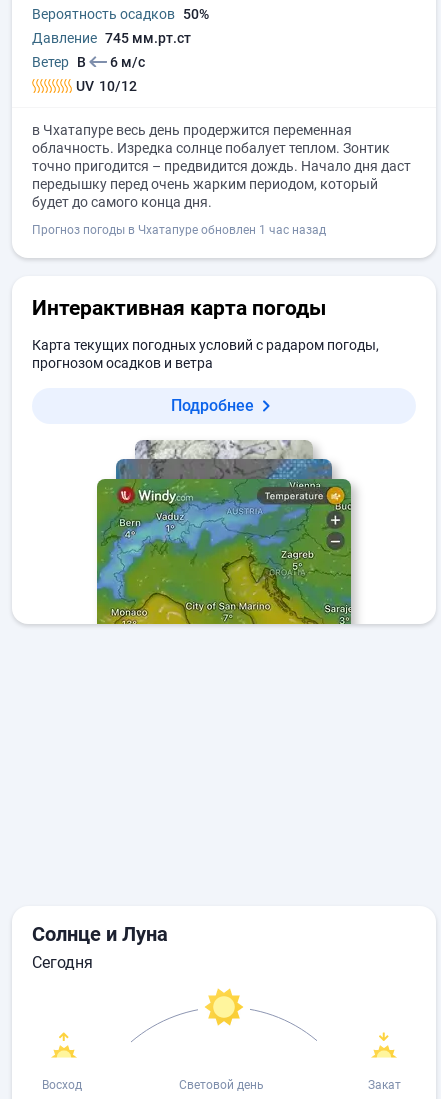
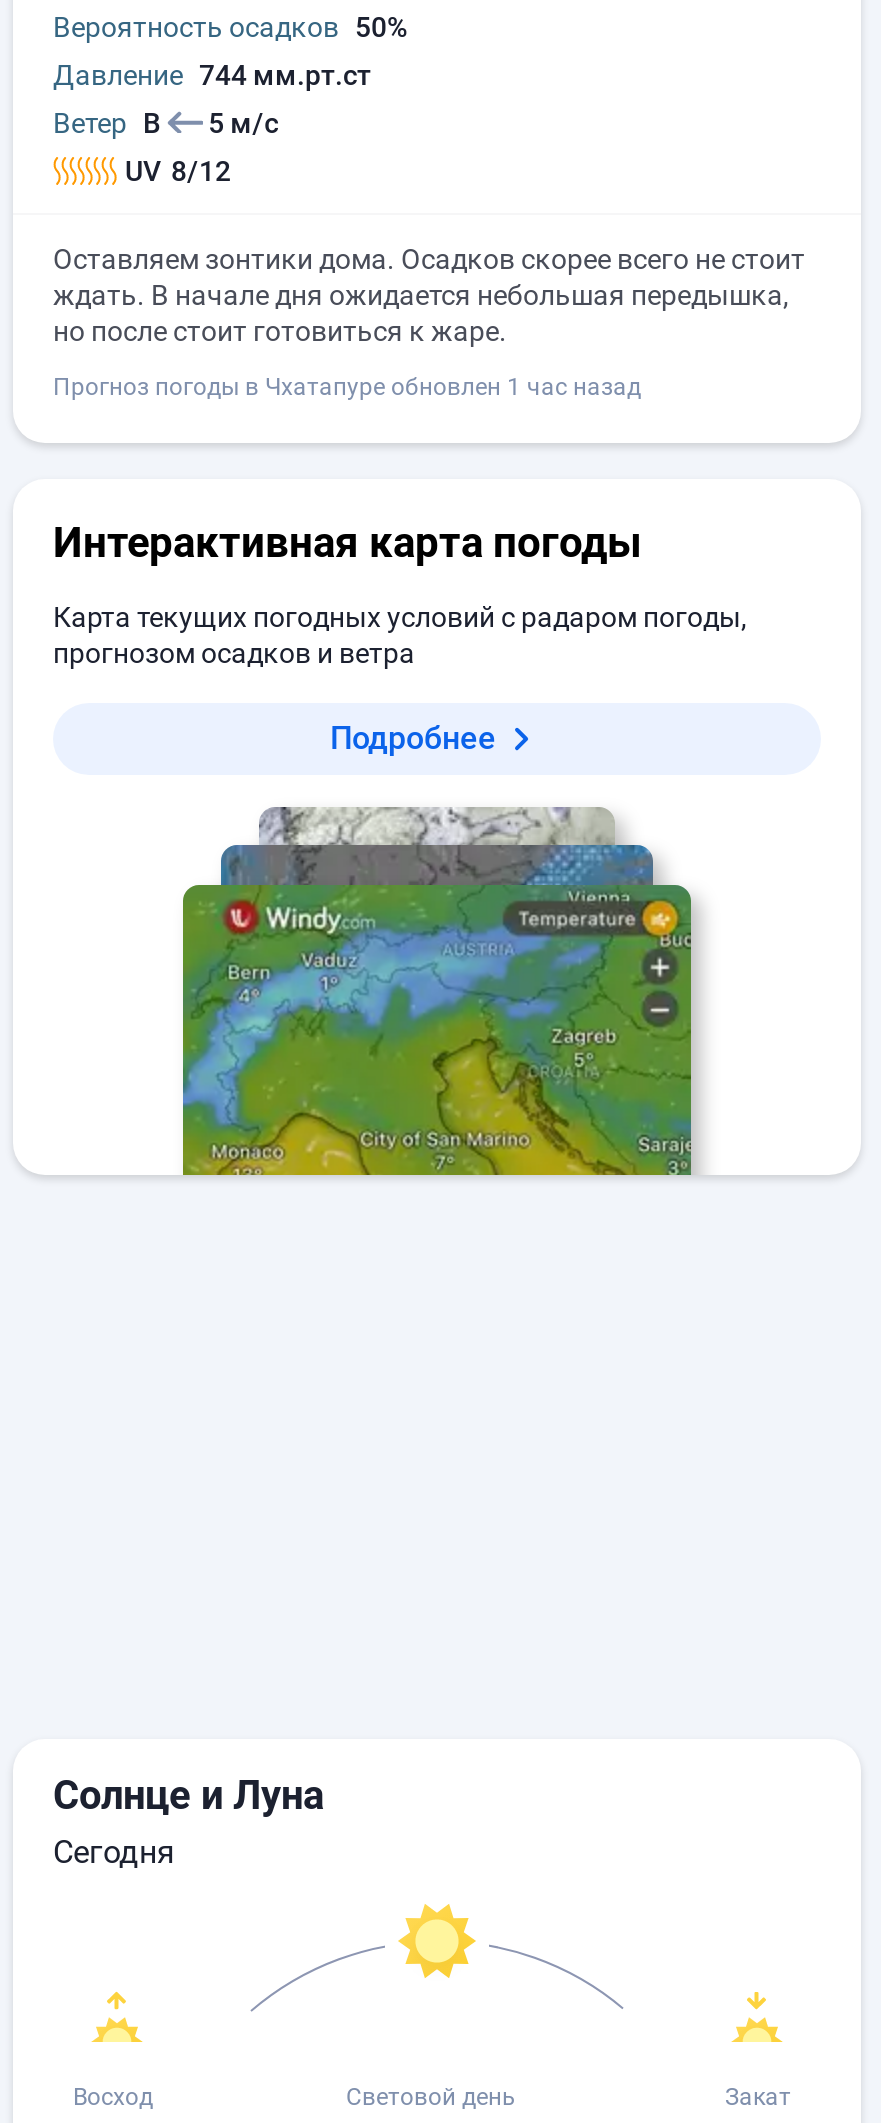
[32,30,191,46] Давление 745 мм.рт.ст -> [53,59,371,91] Давление 744 мм.рт.ст
[32,54,145,70] Ветер В 6 м/с -> [53,107,278,139] Ветер В 5 м/с
[76,78,137,94] UV 10/12 -> [125,155,231,187] UV 8/12
[32,122,411,210] в Чхатапуре весь день продержится переменная | облачность. Изредка солнце побалует теплом. Зонтик | точно пригодится – предвидится дождь. Начало дня даст | передышку перед очень жарким периодом, который | будет до самого конца дня. -> [53,243,805,347] Оставляем зонтики дома. Осадков скорее всего не стоит | ждать. В начале дня ожидается небольшая передышка, | но после стоит готовиться к жаре.

